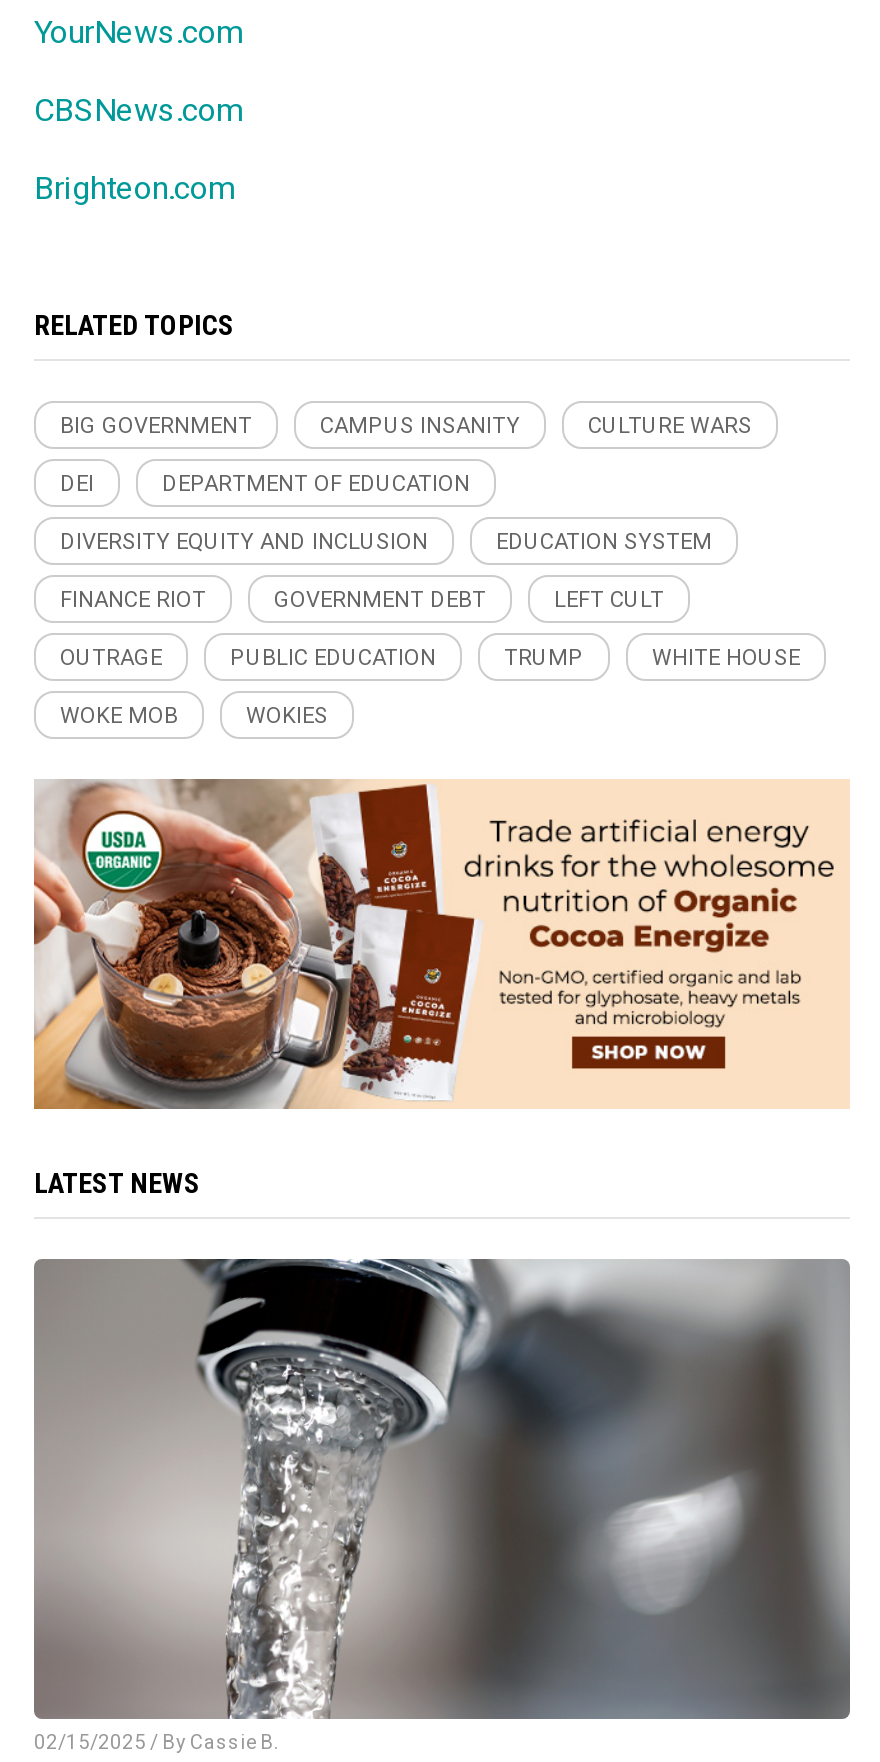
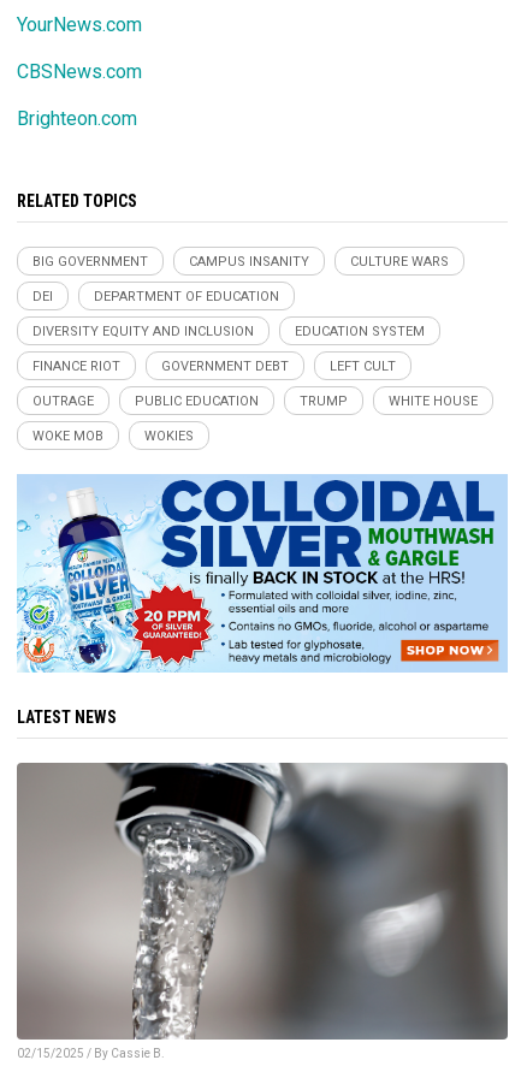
[32,777,850,1111] [image] -> [16,474,508,674] [image]

